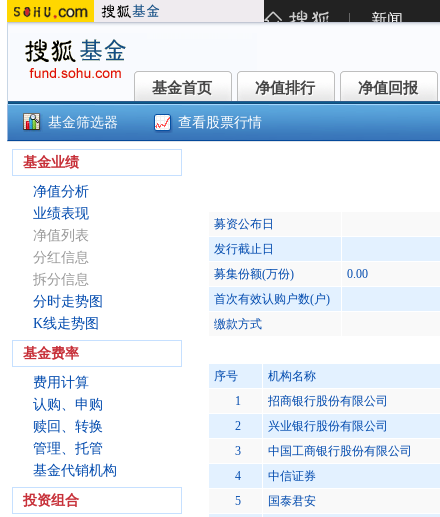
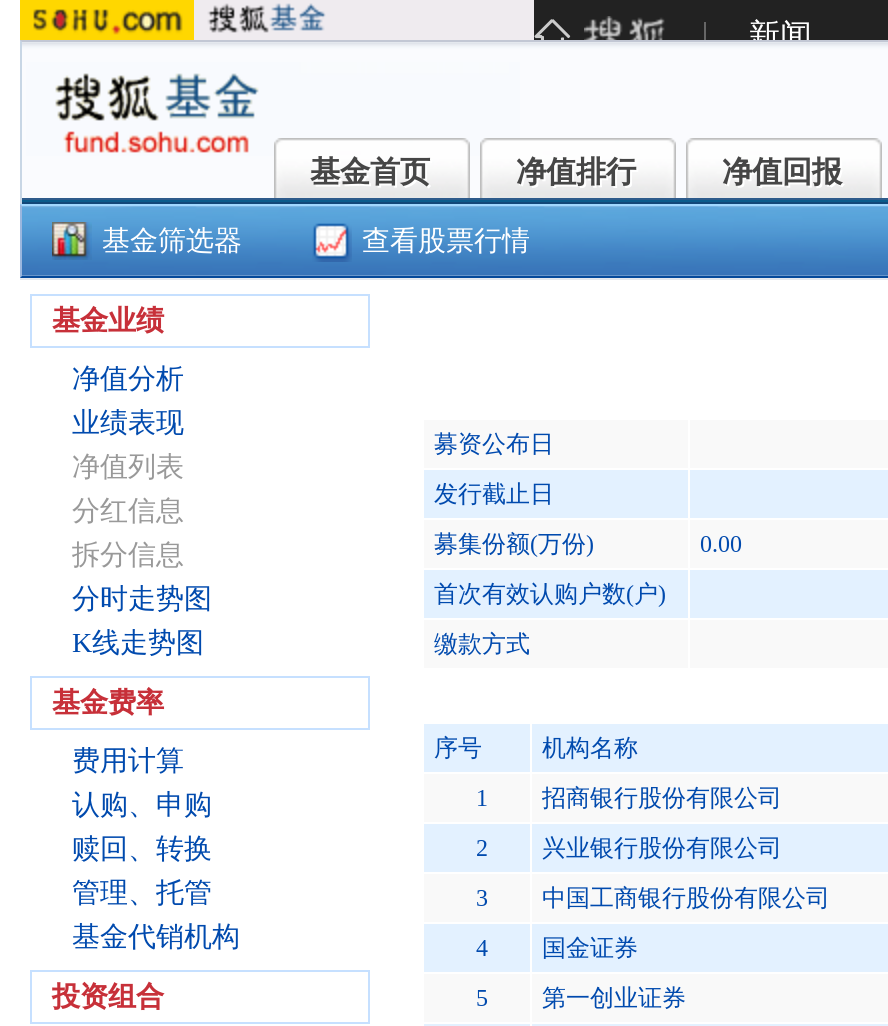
[268,469,316,483] 中信证券 -> [542,934,638,962] 国金证券
[268,494,316,508] 国泰君安 -> [542,984,686,1012] 第一创业证券

